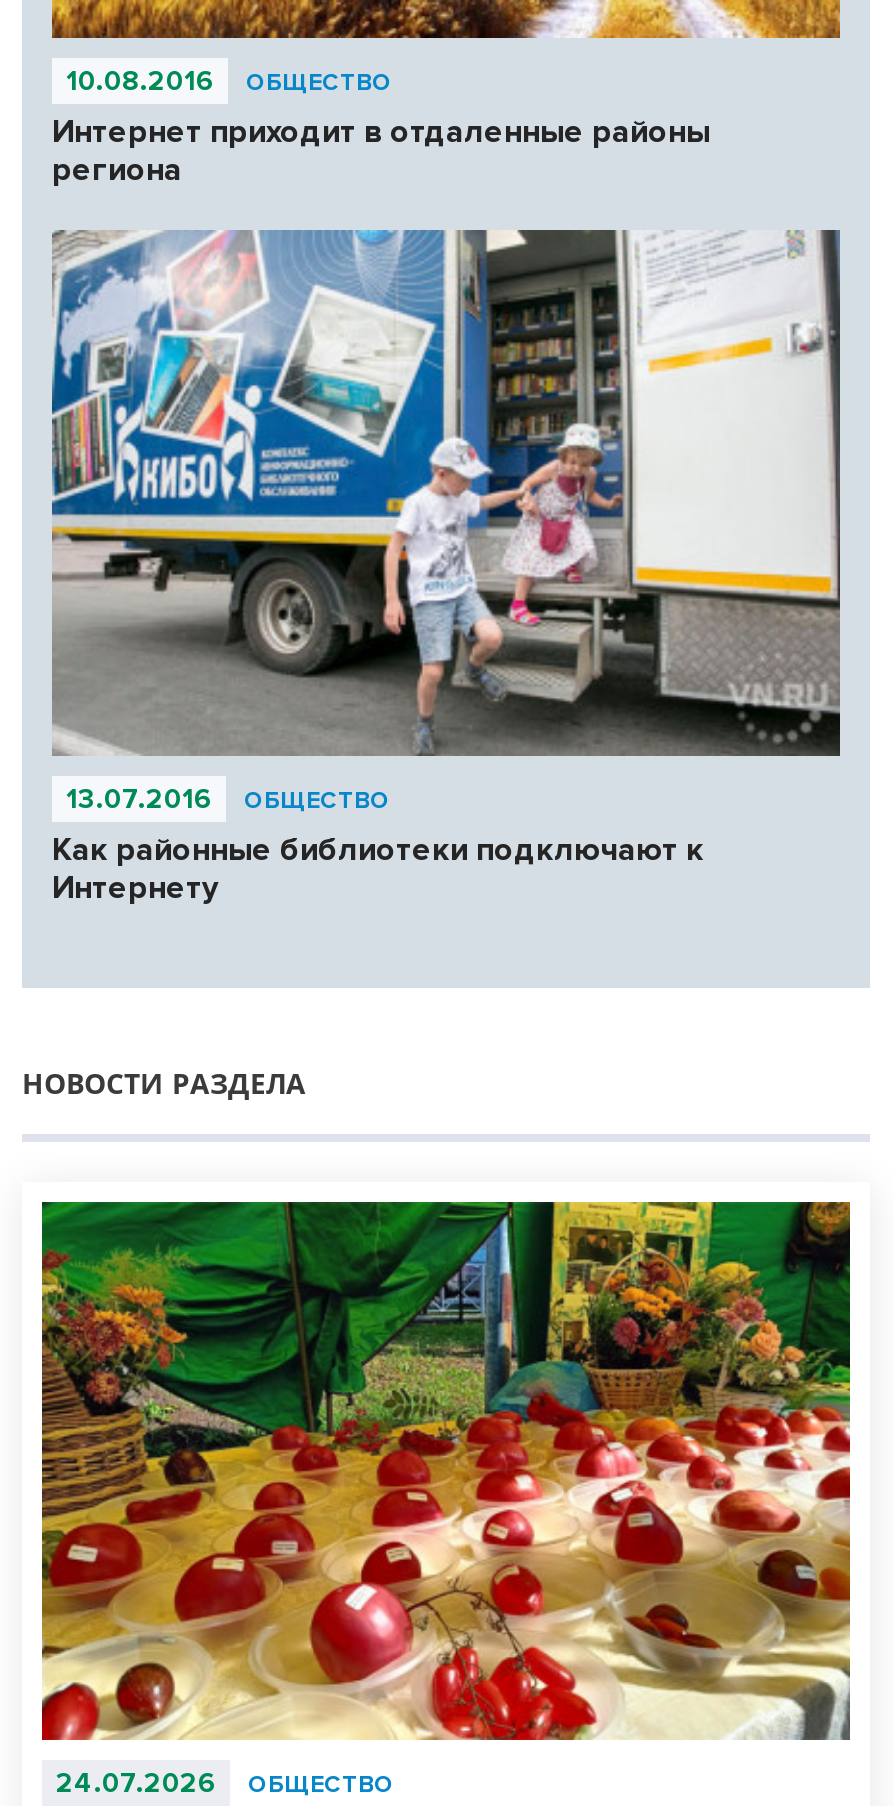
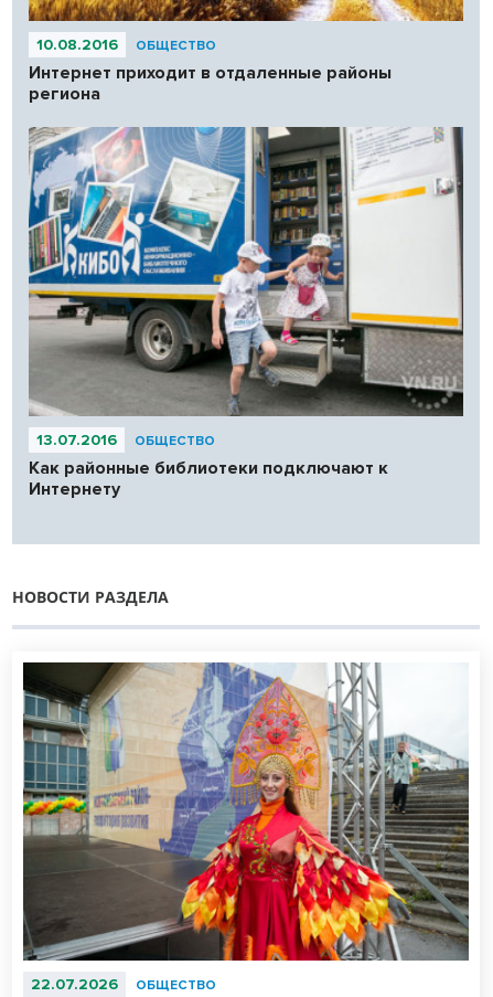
[40,1200,852,1799] [image] | 24.07.2026 ОБЩЕСТВО -> [22,661,470,993] [image] | 22.07.2026 ОБЩЕСТВО

